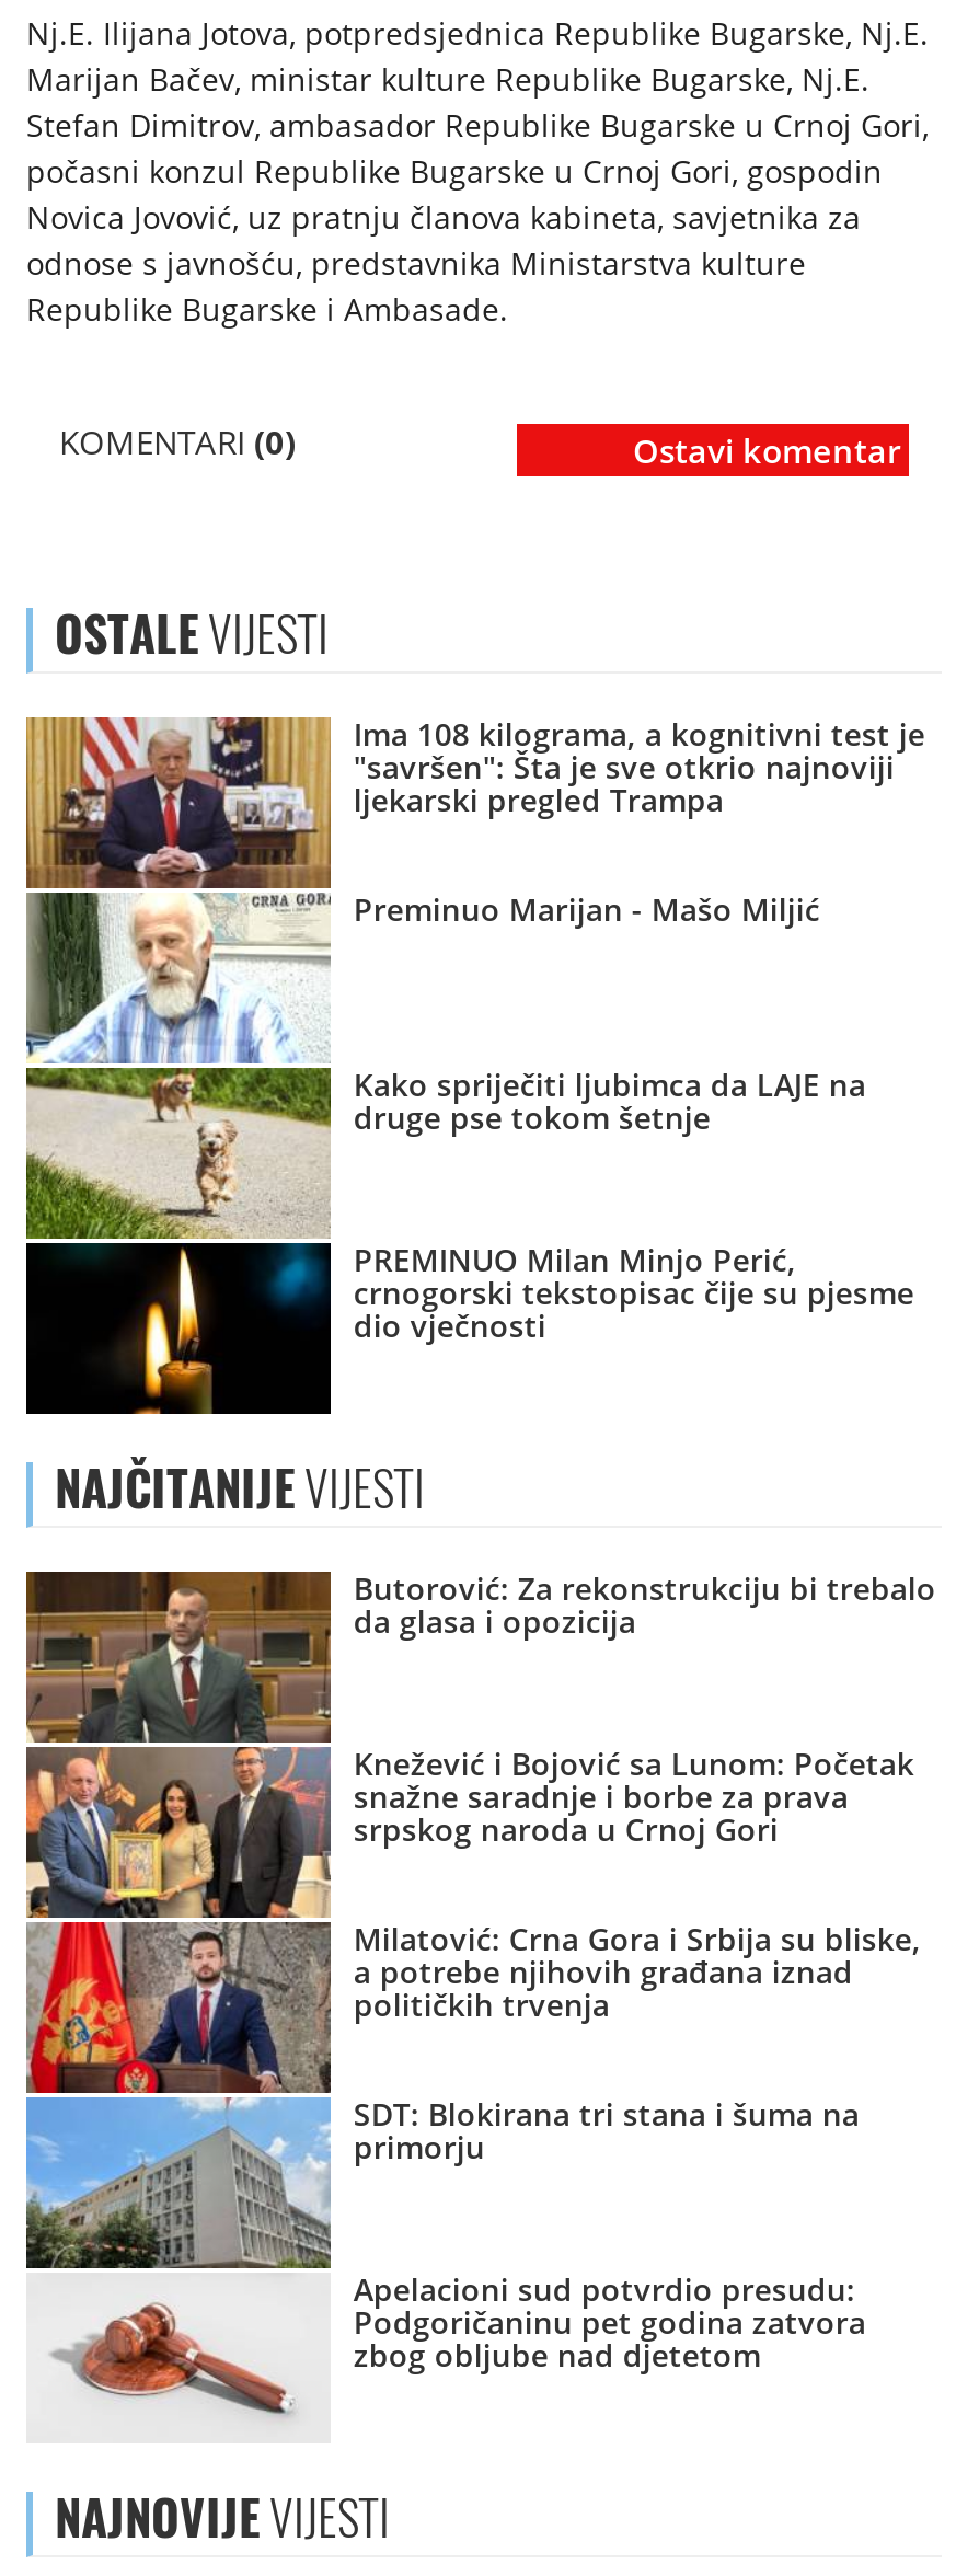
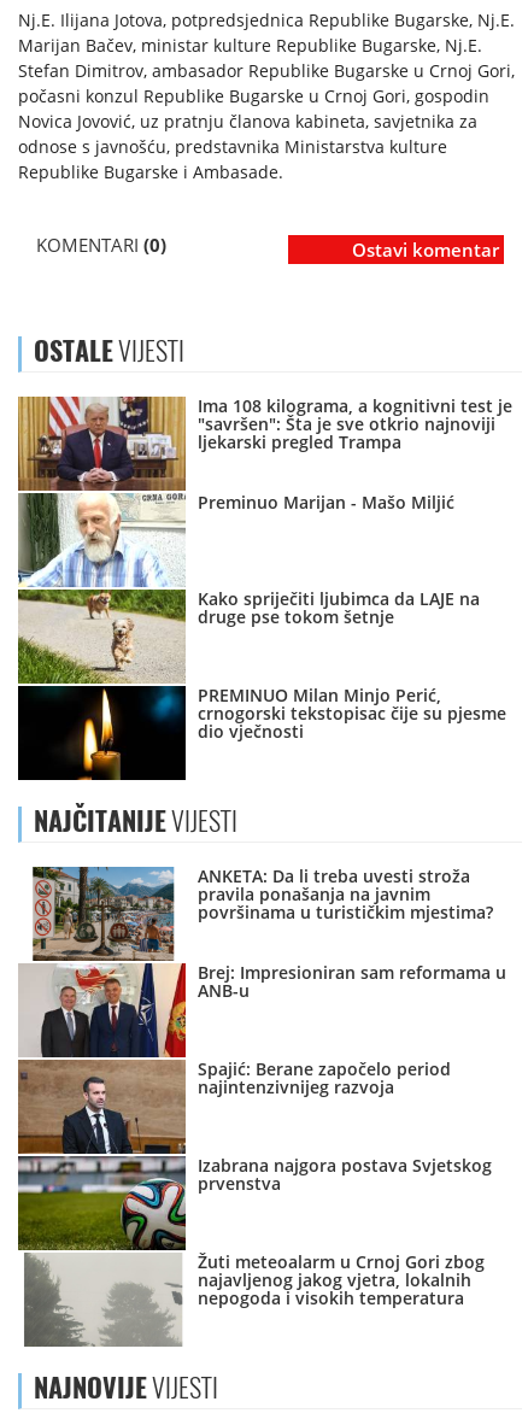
[24,1568,936,2443] [image] | Butorović: Za rekonstrukciju bi trebalo | da glasa i opozicija -> [17,865,493,1348] [image] | ANKETA: Da li treba uvesti stroža | pravila ponašanja na javnim | površinama u turističkim mjestima?
[353,1743,914,1851] Knežević i Bojović sa Lunom: Početak | snažne saradnje i borbe za prava | srpskog naroda u Crnoj Gori -> [198,961,507,1002] Brej: Impresioniran sam reformama u | ANB-u
[353,1918,921,2026] Milatović: Crna Gora i Srbija su bliske, | a potrebe njihovih građana iznad | političkih trvenja -> [198,1058,451,1099] Spajić: Berane započelo period | najintenzivnijeg razvoja
[353,2094,859,2168] SDT: Blokirana tri stana i šuma na | primorju -> [198,1154,492,1195] Izabrana najgora postava Svjetskog | prvenstva
[353,2269,866,2376] Apelacioni sud potvrdio presudu: | Podgoričaninu pet godina zatvora | zbog obljube nad djetetom -> [198,1251,485,1310] Žuti meteoalarm u Crnoj Gori zbog | najavljenog jakog vjetra, lokalnih | nepogoda i visokih temperatura

